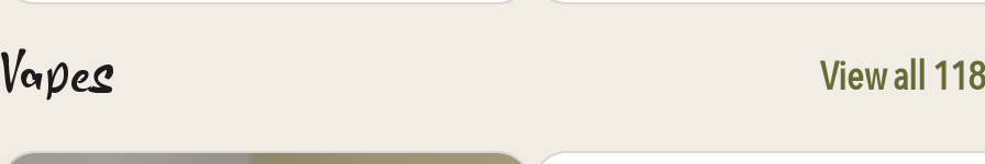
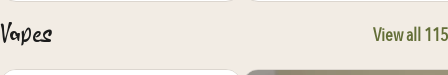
[820,51,985,106] View all 118 -> [373,23,448,48] View all 115

